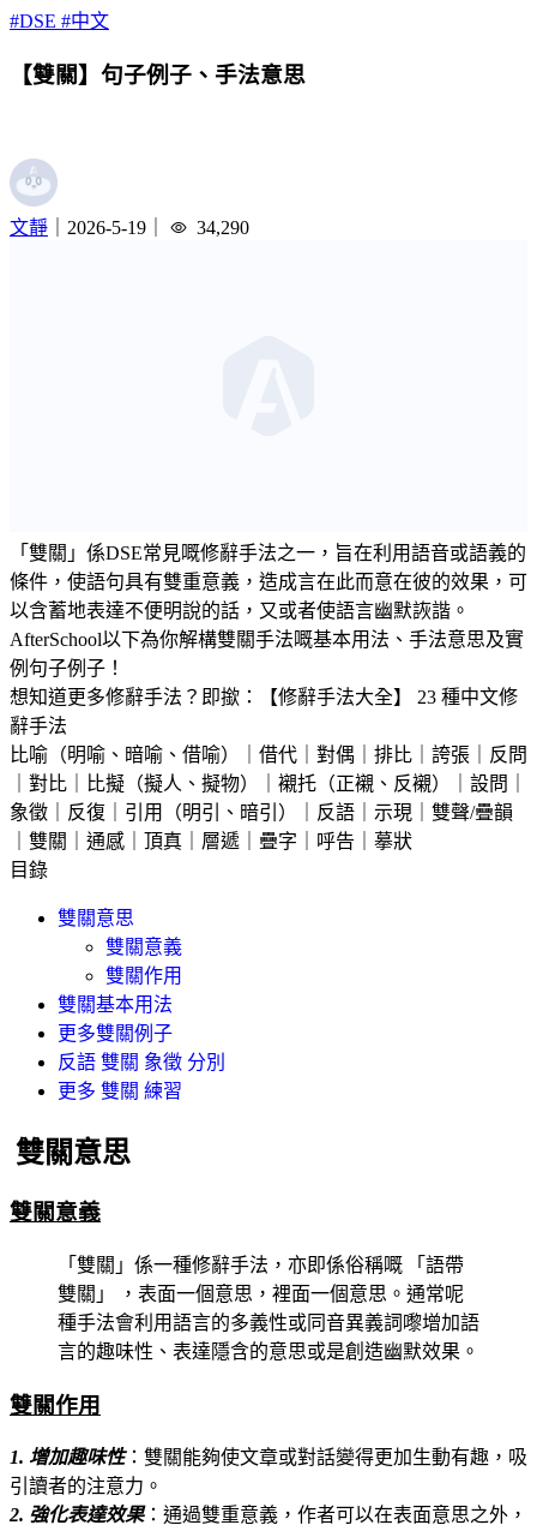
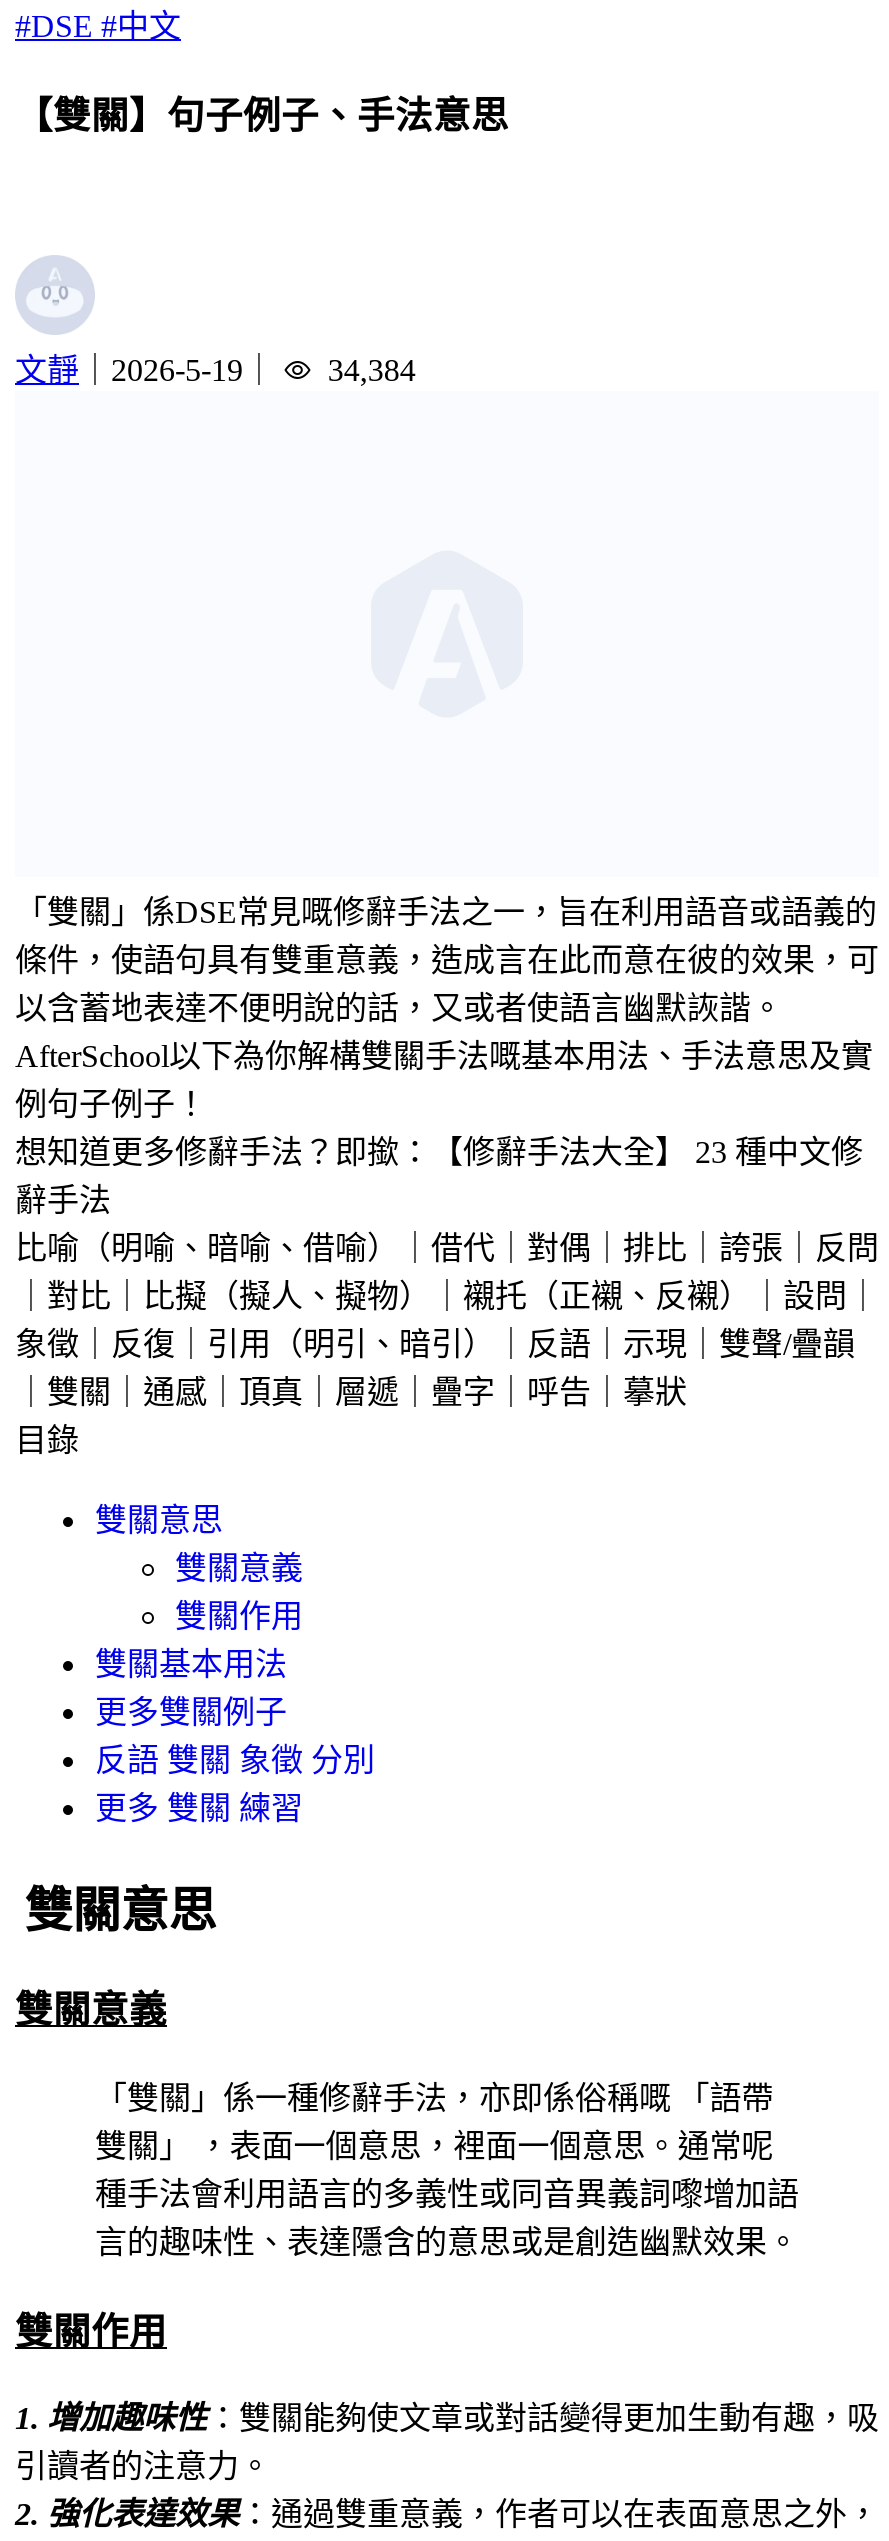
[10,218,250,238] 文靜｜2026-5-19｜ 34,290 -> [15,354,416,388] 文靜｜2026-5-19｜ 34,384

